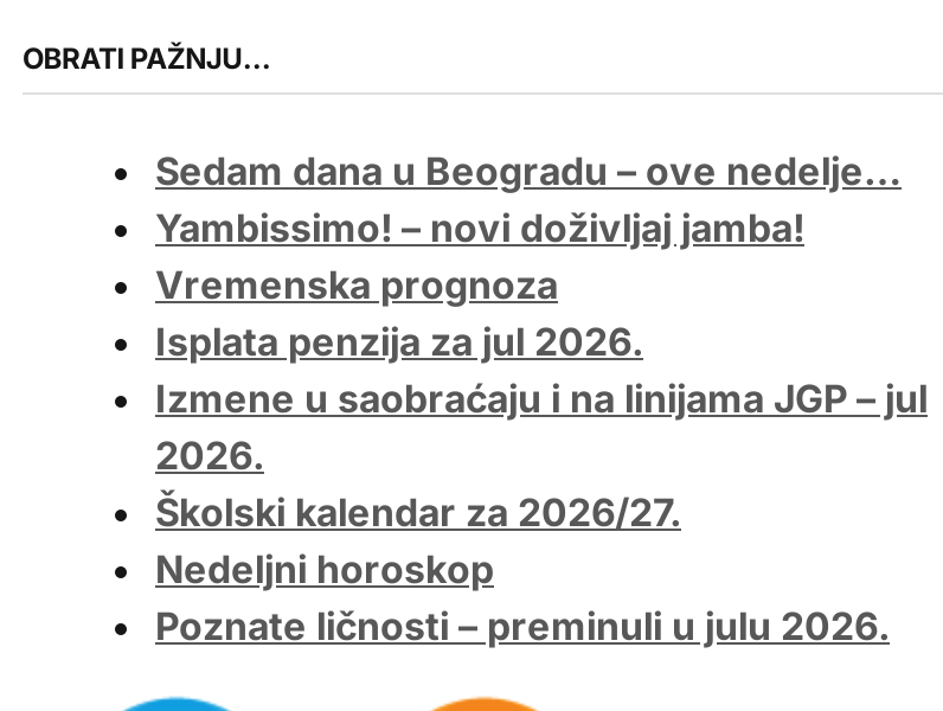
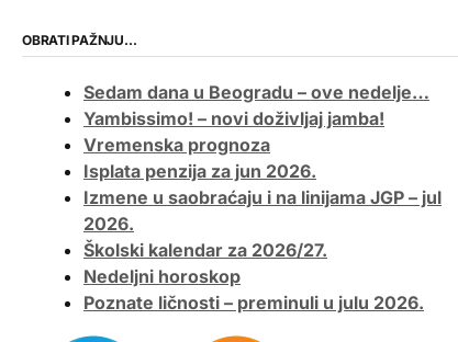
[155,317,643,364] Isplata penzija za jul 2026. -> [83,160,316,182] Isplata penzija za jun 2026.

